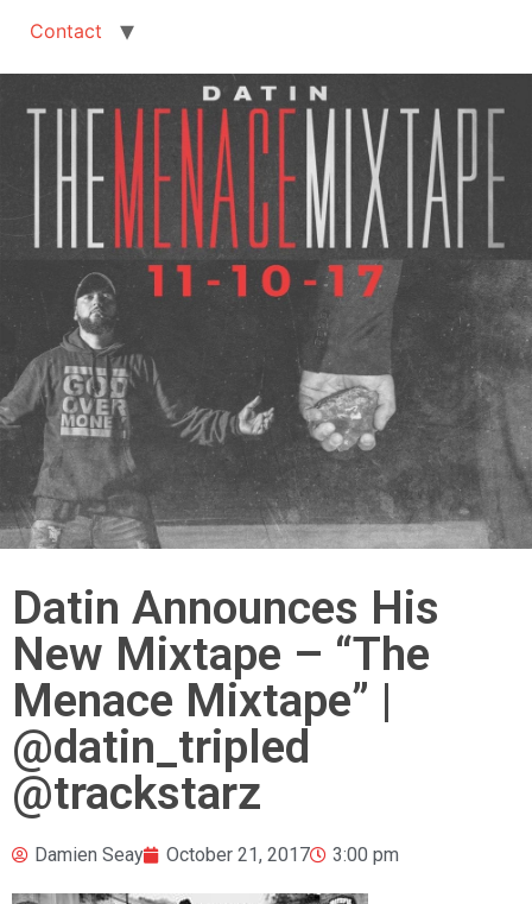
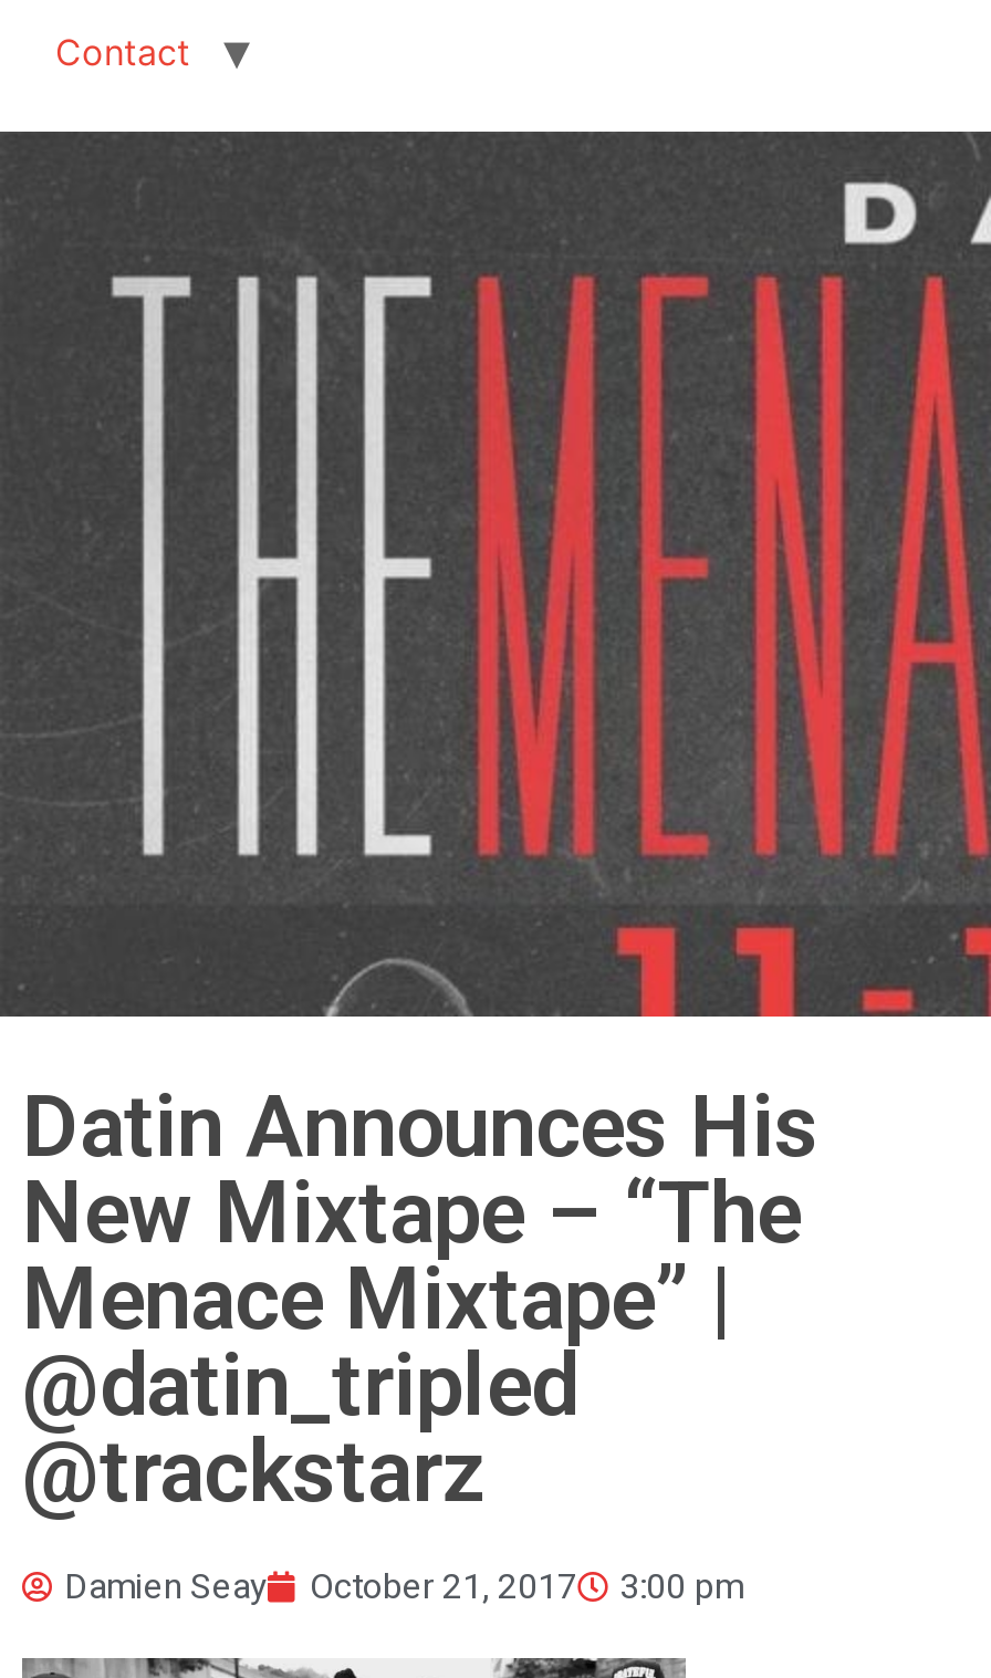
[4,84,528,550] [image] -> [7,154,984,1019] [image]

